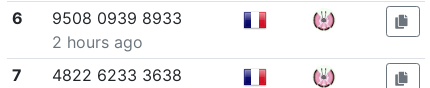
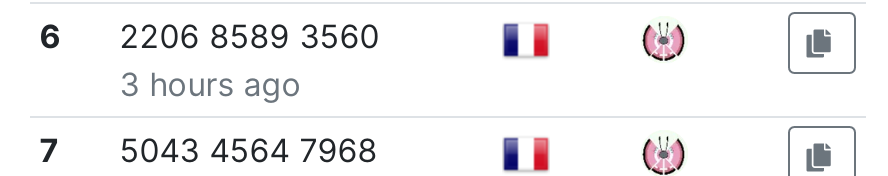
[12,8,182,28] 6 9508 0939 8933 -> [40,16,380,56] 6 2206 8589 3560
[52,32,143,52] 2 hours ago -> [120,64,302,104] 3 hours ago
[12,65,182,85] 7 4822 6233 3638 -> [40,130,378,170] 7 5043 4564 7968

